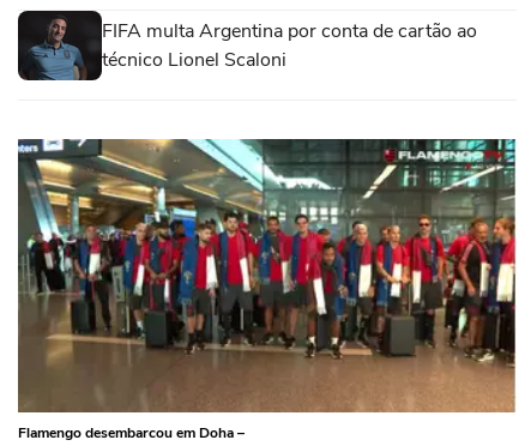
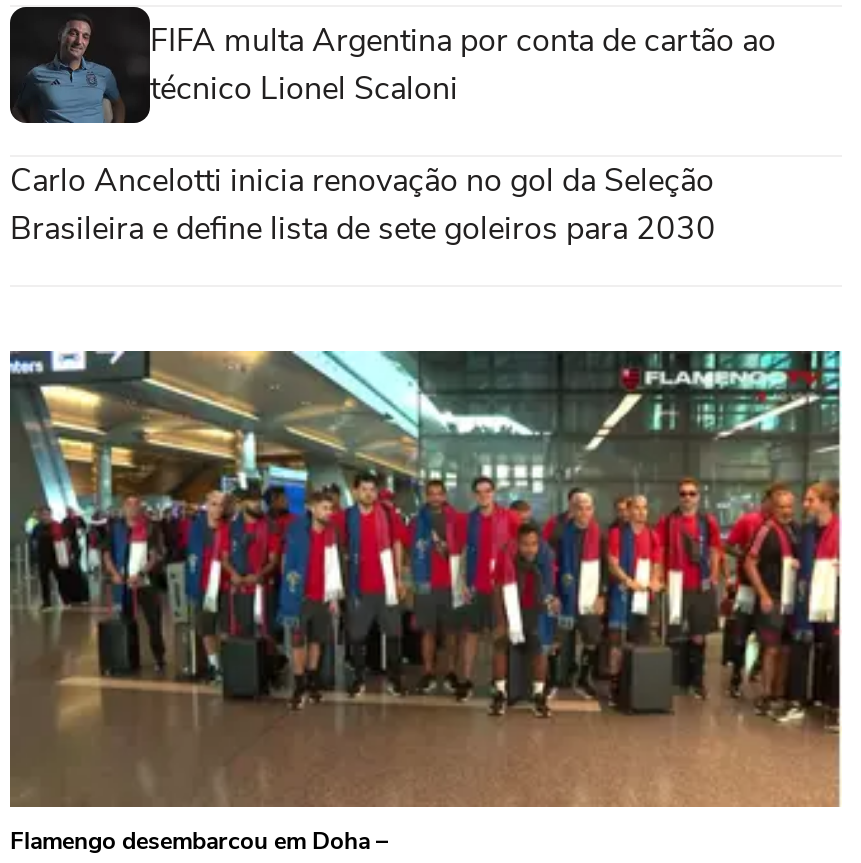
none -> [10,158,716,250] Carlo Ancelotti inicia renovação no gol da Seleção | Brasileira e define lista de sete goleiros para 2030

